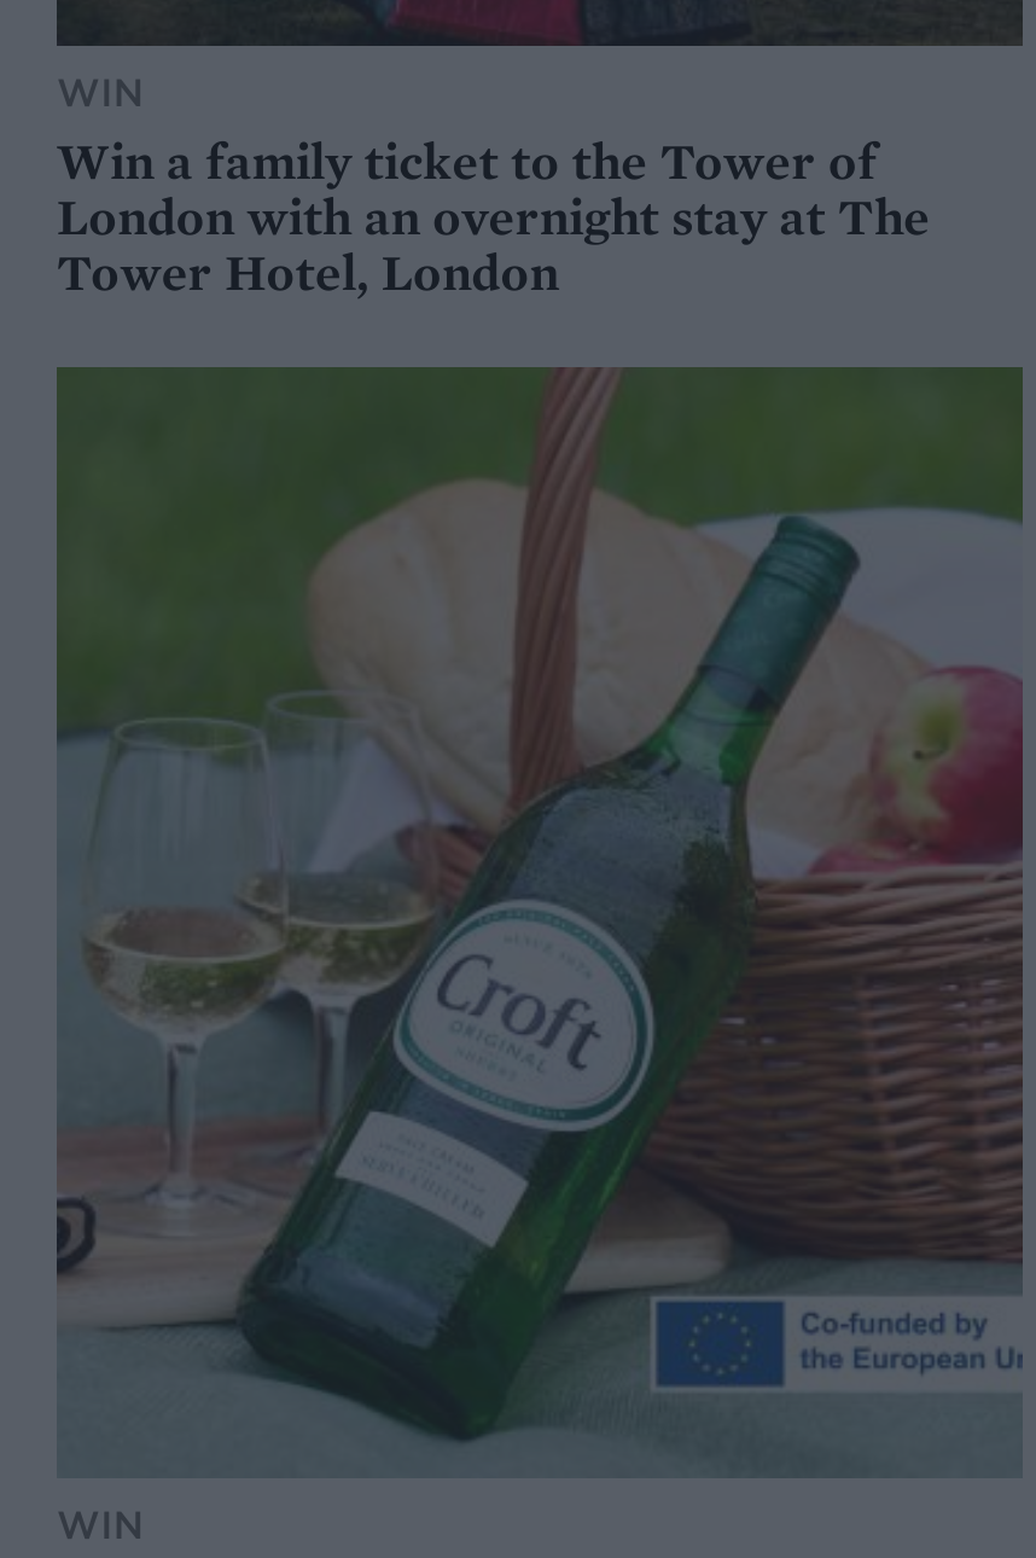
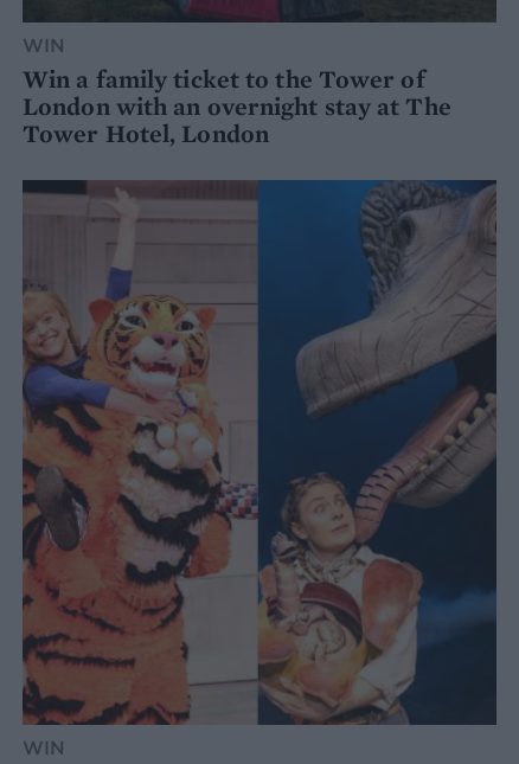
[54,365,1025,1478] [image] -> [21,179,498,726] [image]

